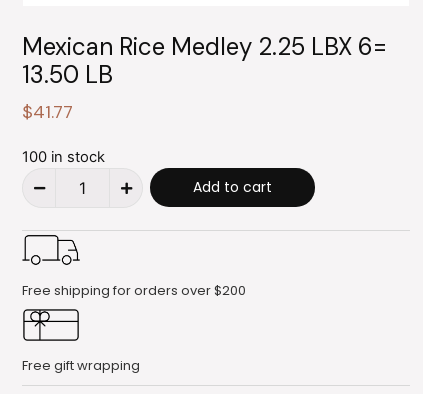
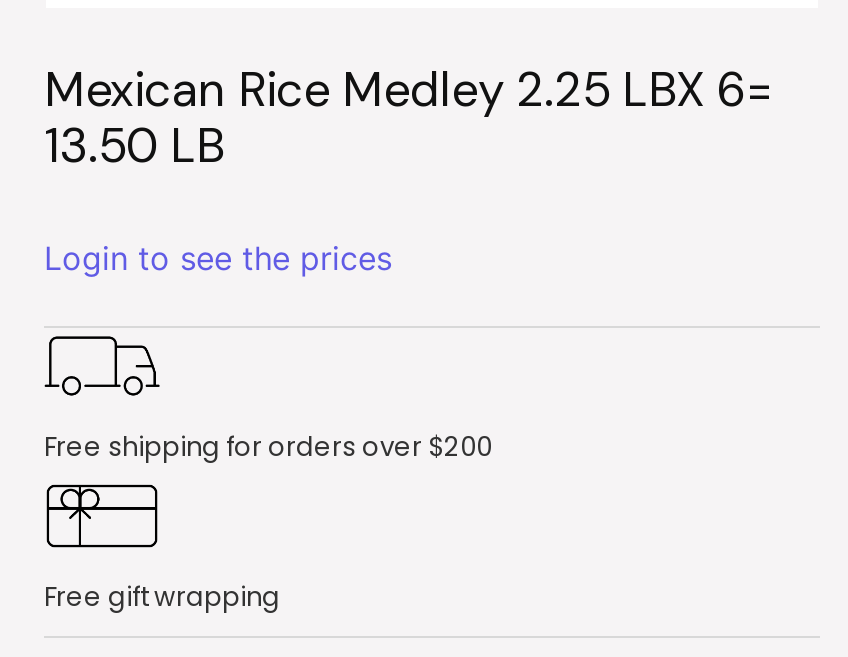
[22,100,272,197] $41.77 | 100 in stock | Add to cart -> [44,239,392,279] Login to see the prices

